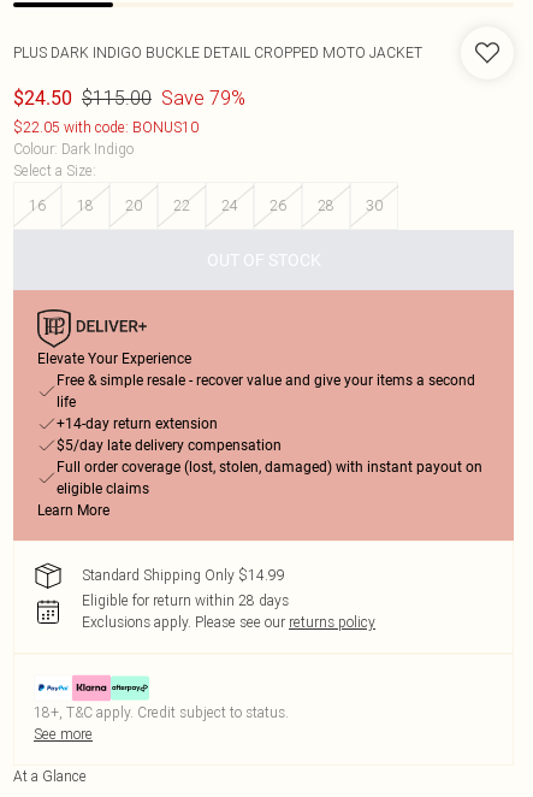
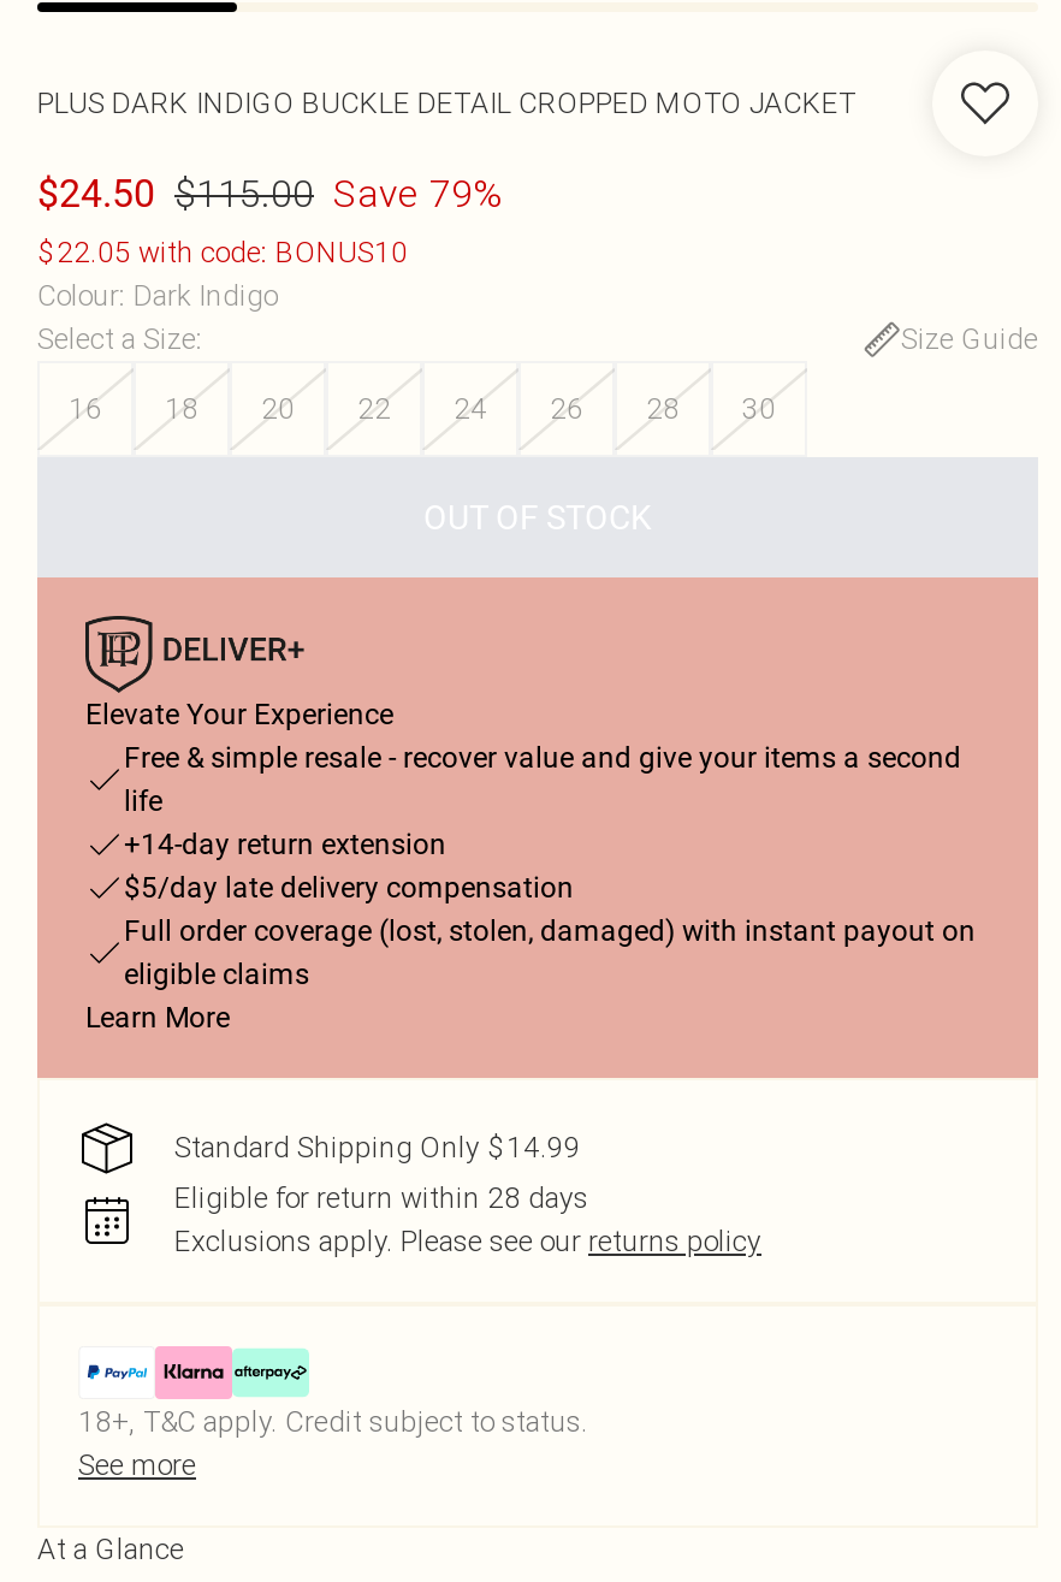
none -> [901,320,1038,356] Size Guide

